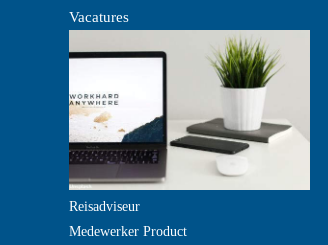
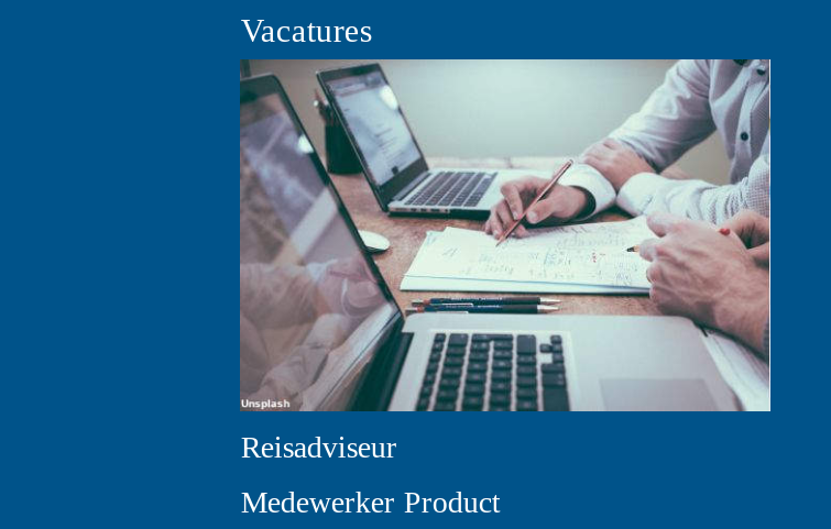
[68,29,311,191] [image] -> [238,57,770,414] [image]

